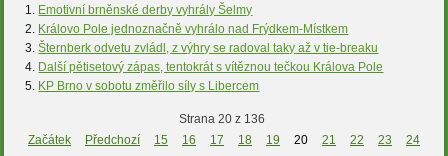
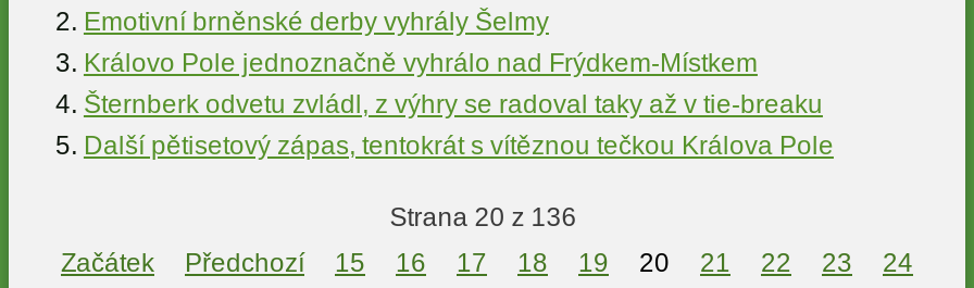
[38,79,259,93] KP Brno v sobotu změřilo síly s Libercem -> none

